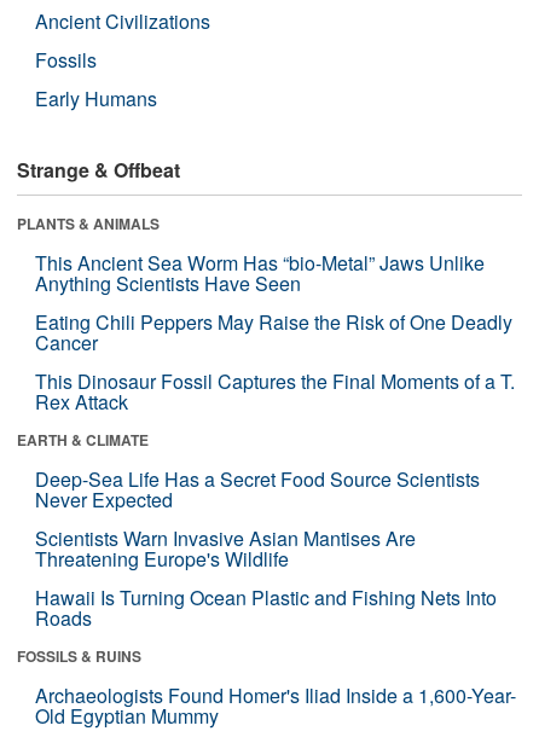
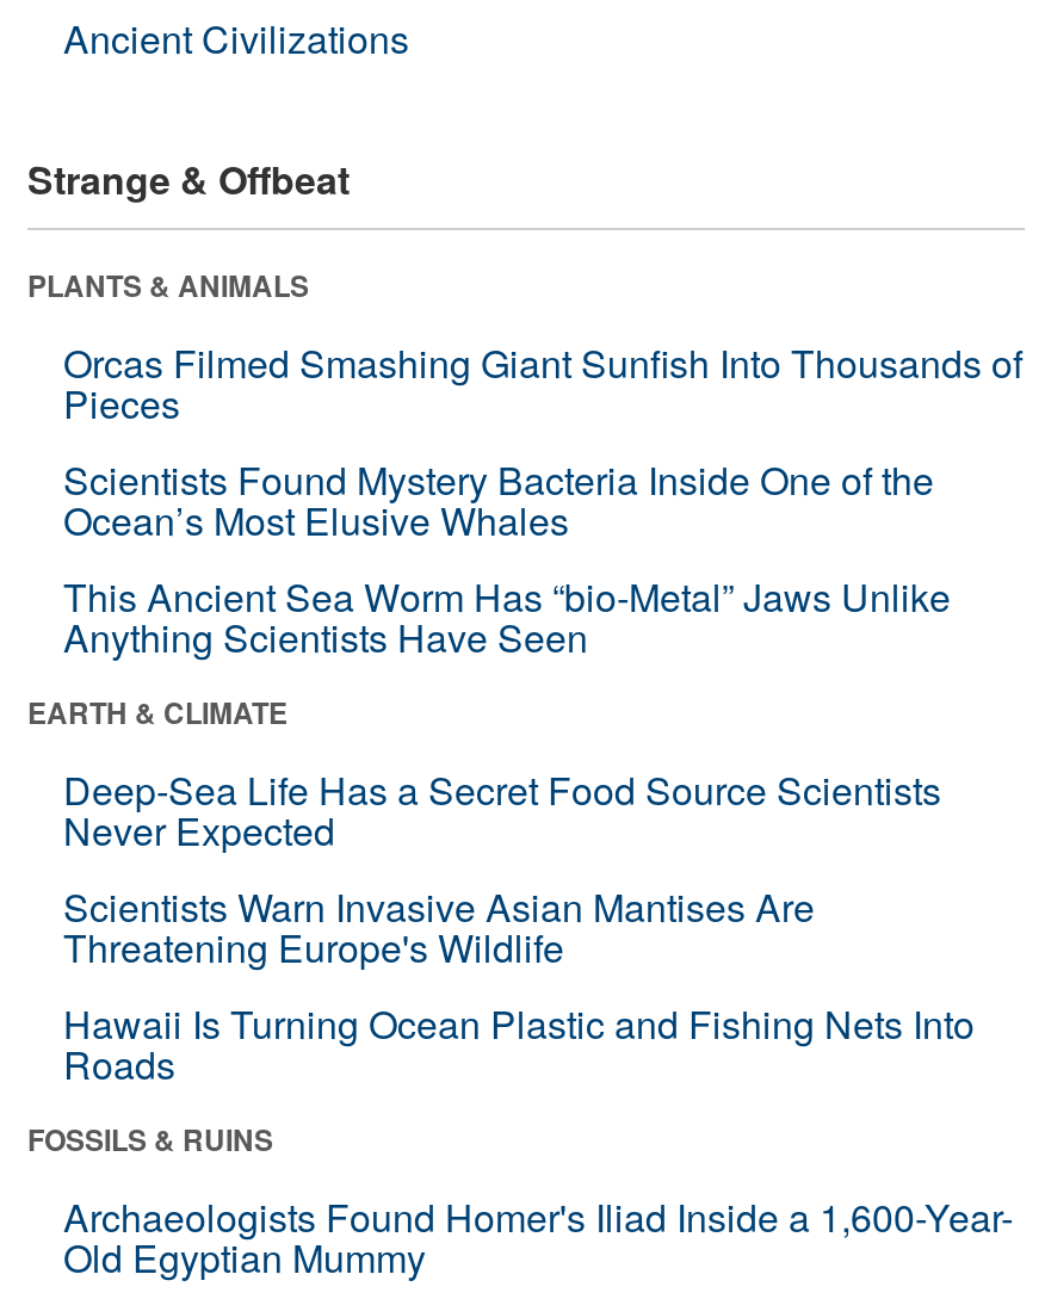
[35,46,157,112] Fossils | Early Humans -> none
none -> [63,335,1022,547] Orcas Filmed Smashing Giant Sunfish Into Thousands of | Pieces | Scientists Found Mystery Bacteria Inside One of the | Ocean’s Most Elusive Whales
moved [35,249,485,297] -> [63,569,951,664]: This Ancient Sea Worm Has “bio-Metal” Jaws Unlike | Anything Scientists Have Seen
[35,308,515,415] Eating Chili Peppers May Raise the Risk of One Deadly | Cancer | This Dinosaur Fossil Captures the Final Moments of a T. | Rex Attack -> none

